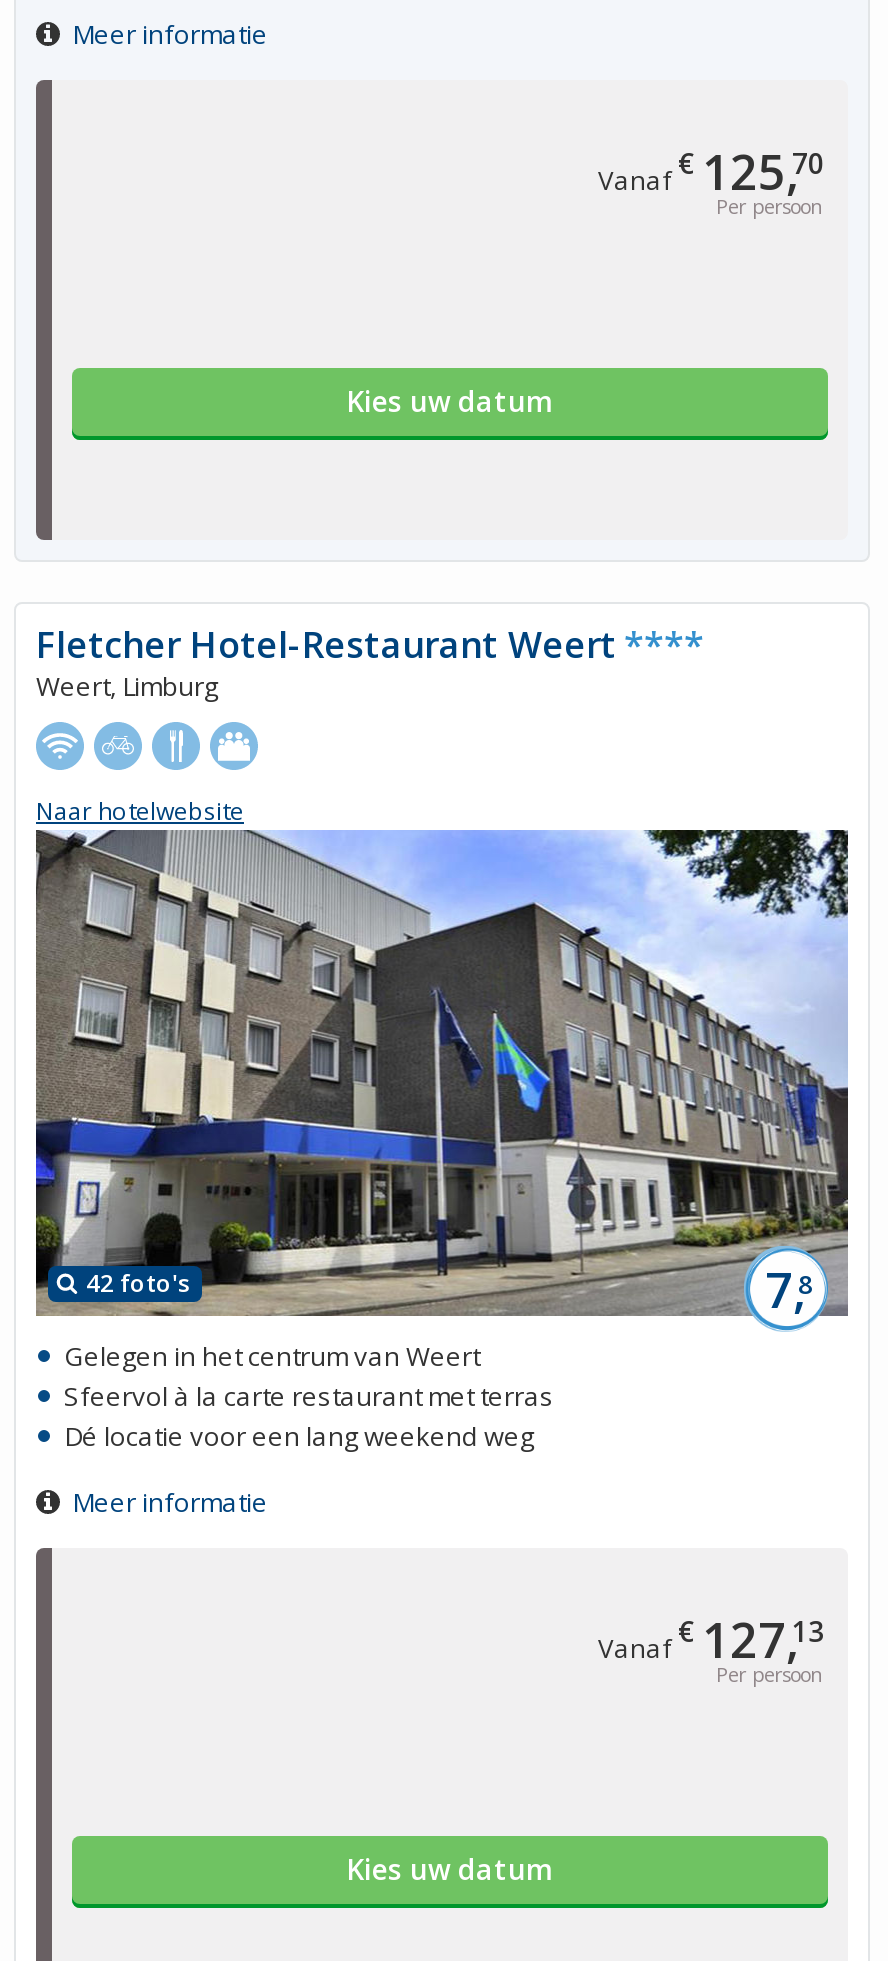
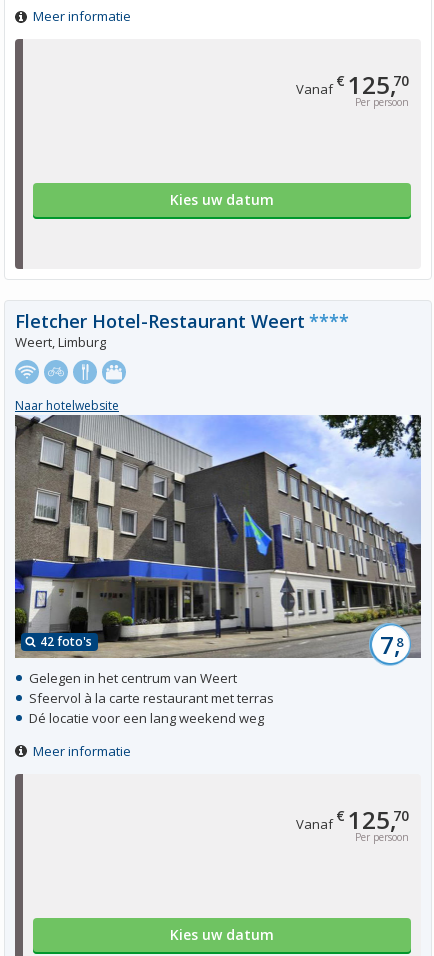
[598,1605,800,1671] Vanaf€ 127, -> [296,803,397,836] Vanaf€ 125,
[792,1611,824,1649] 13 -> [393,806,409,825] 70

